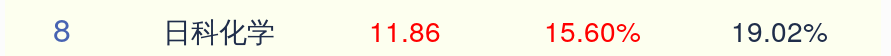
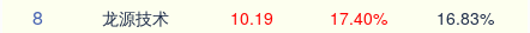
[163,10,827,50] 日科化学 | 11.86 | 15.60% | 19.02% -> [102,6,493,29] 龙源技术 | 10.19 | 17.40% | 16.83%

